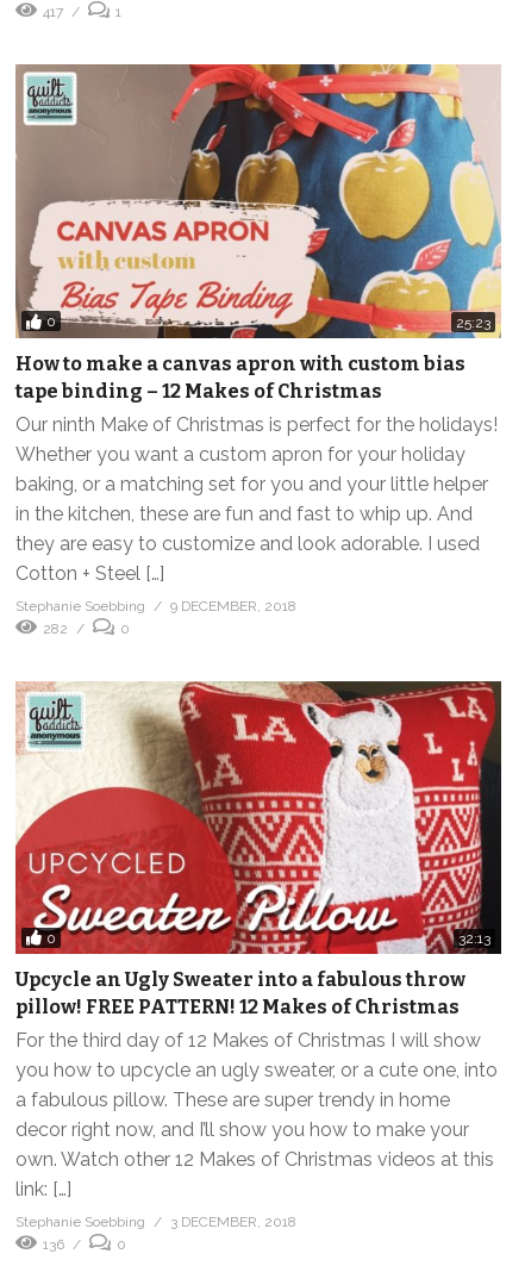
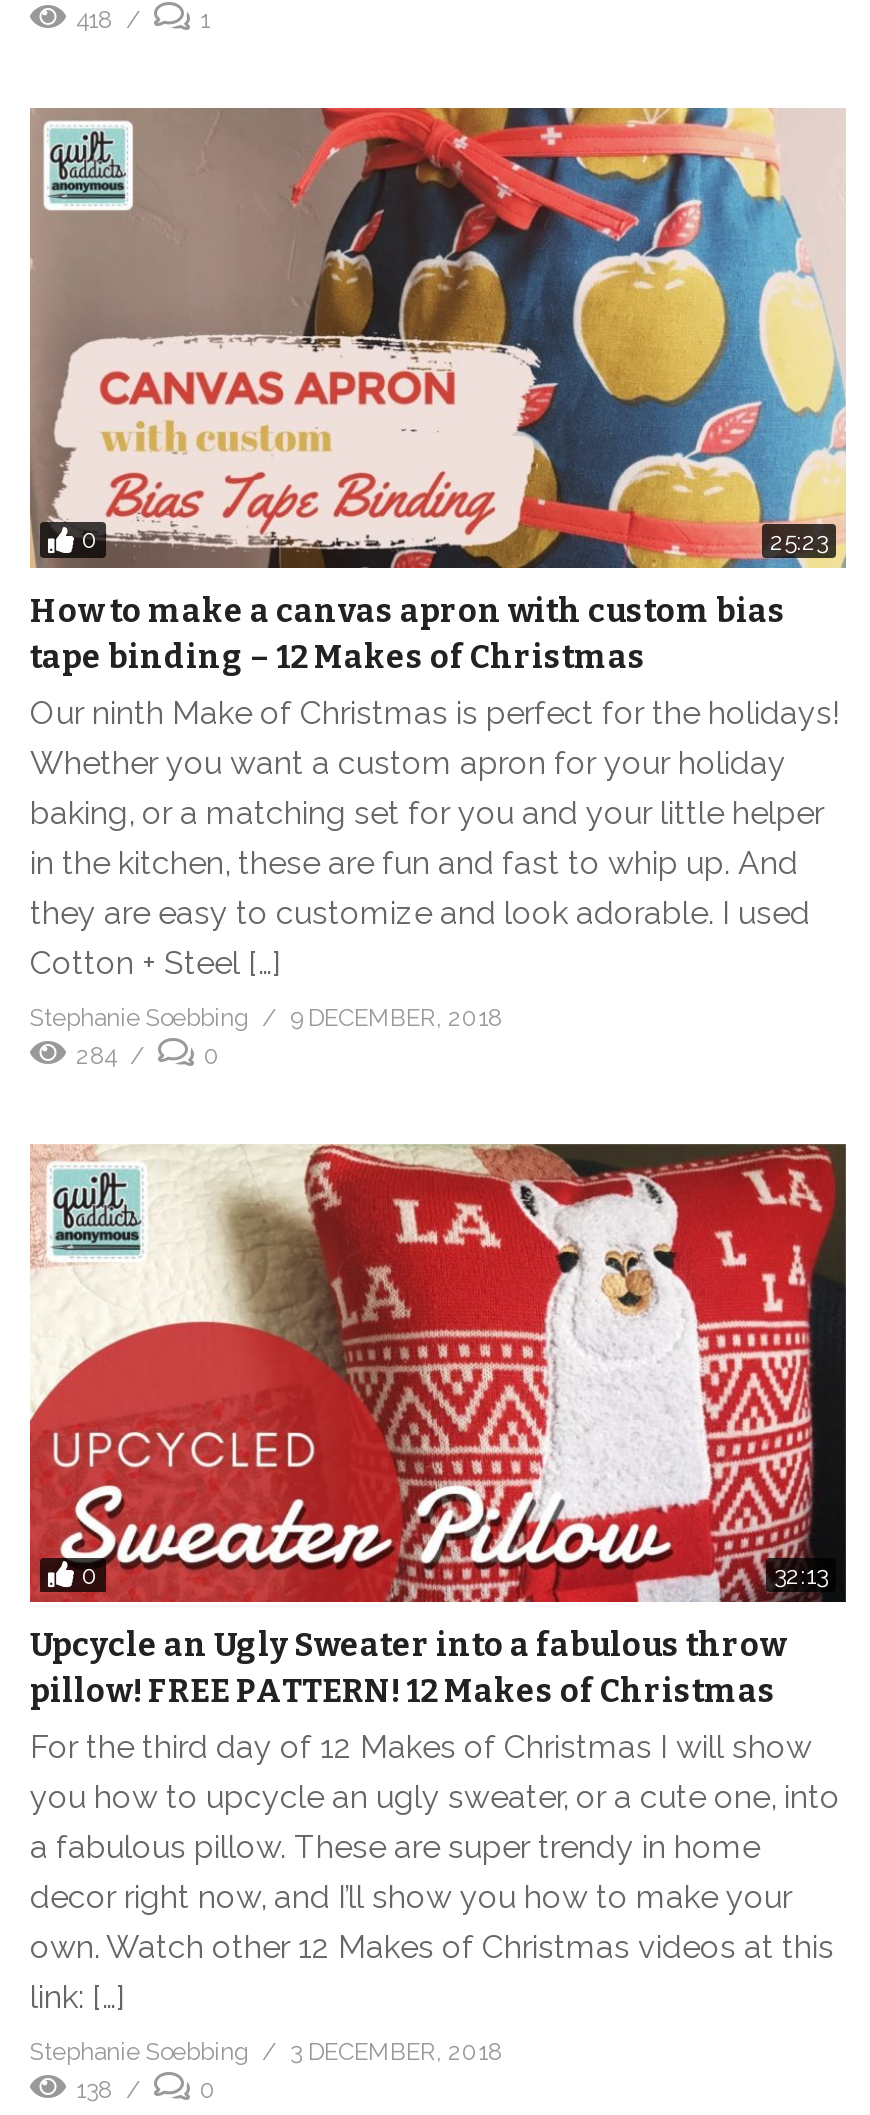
[43,4,63,20] 417 -> [76,6,112,34] 418
[43,620,68,637] 282 -> [76,1041,116,1069] 284
[43,1237,64,1253] 136 -> [76,2076,112,2104] 138

